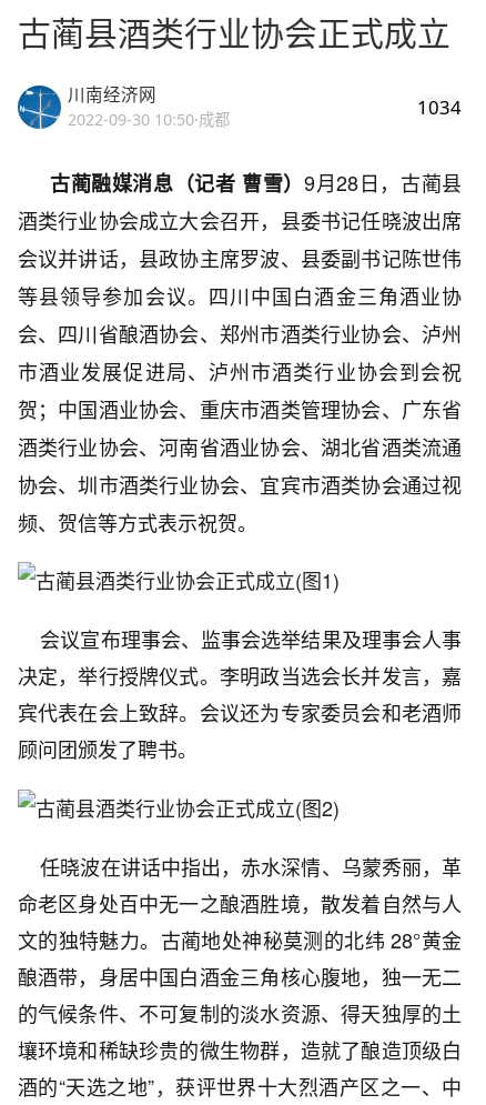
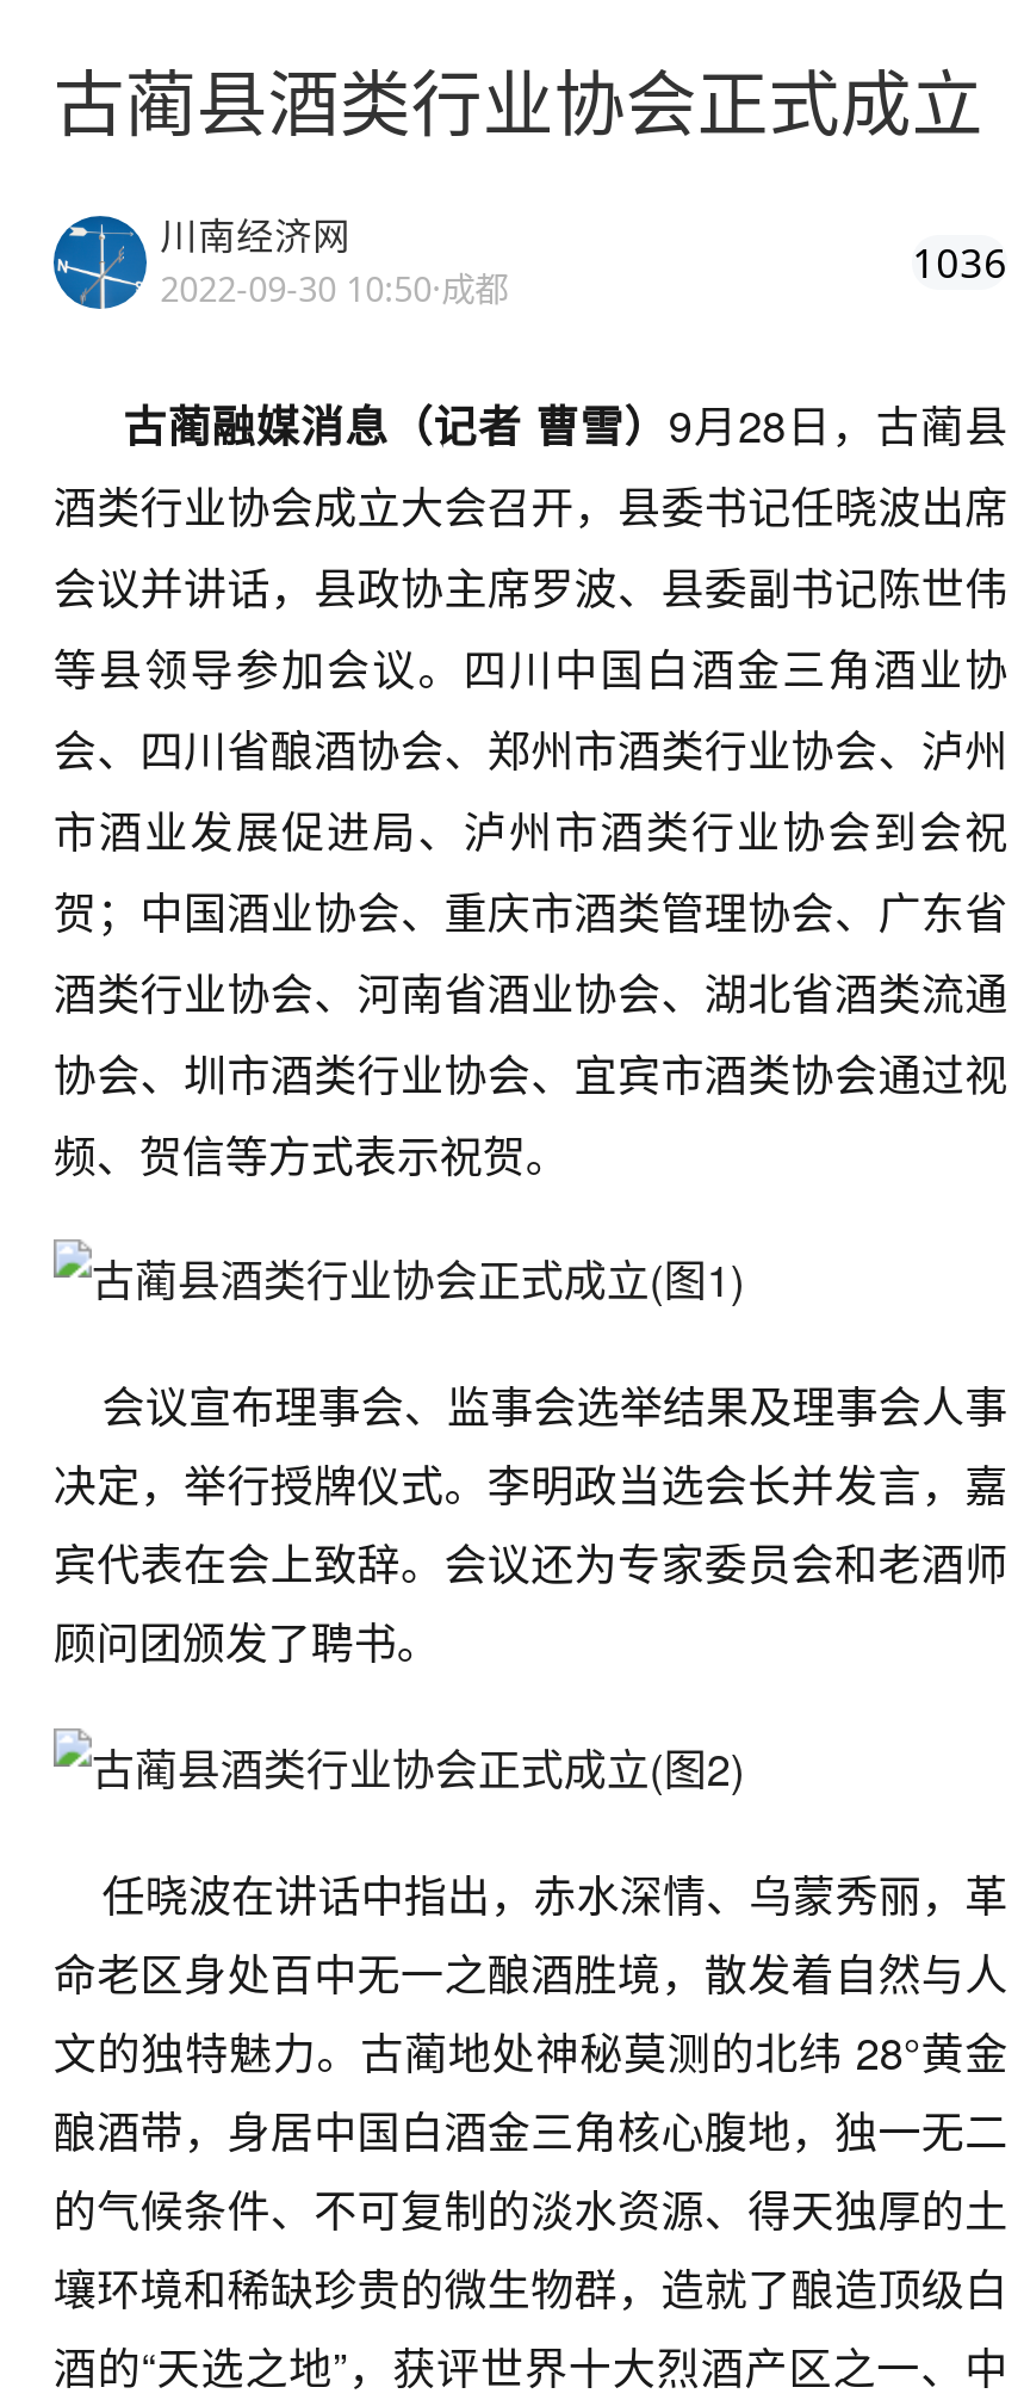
[417,94,462,119] 1034 -> [912,234,1008,289] 1036

